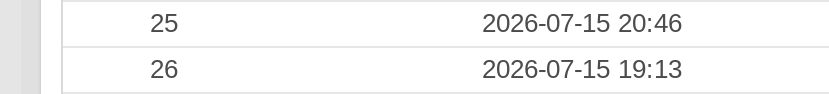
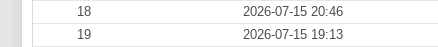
[150,8,178,38] 25 -> [76,4,90,19] 18
[150,54,178,84] 26 -> [76,27,90,42] 19

